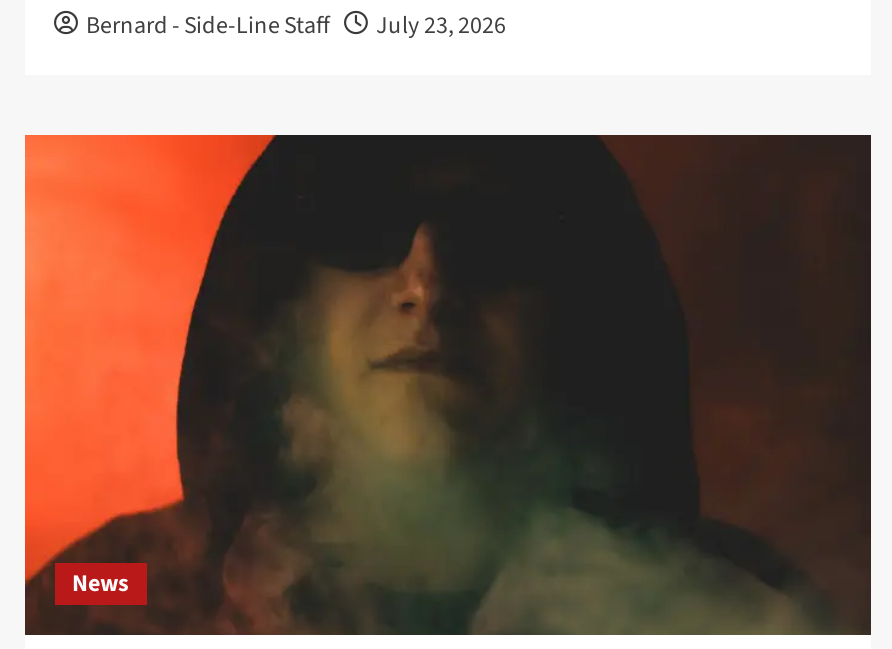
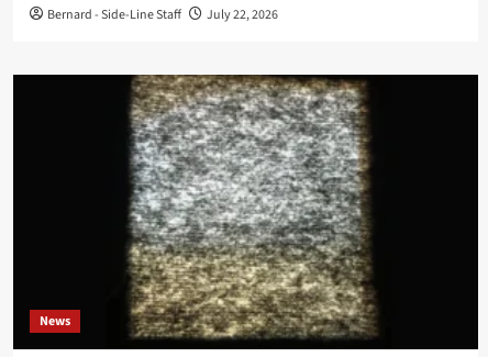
[86,9,506,43] Bernard - Side-Line Staff July 23, 2026 -> [47,5,278,24] Bernard - Side-Line Staff July 22, 2026
[23,133,871,637] [image] -> [12,74,478,349] [image]

